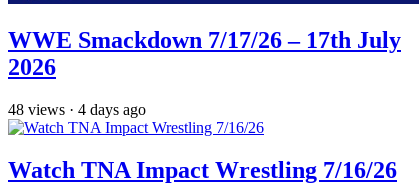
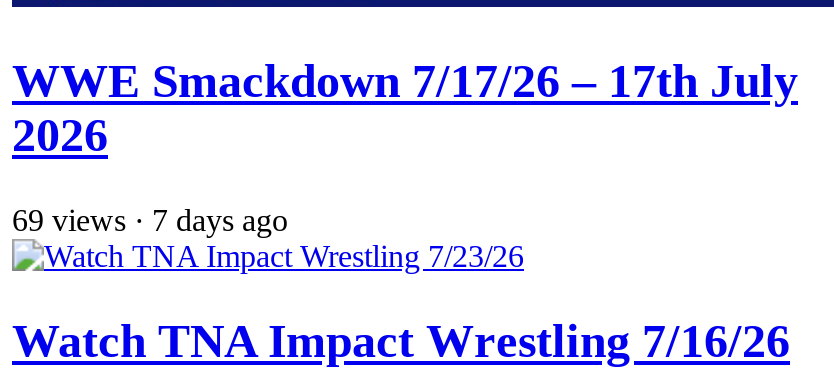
[8,101,146,118] 48 views · 4 days ago -> [12,203,288,237] 69 views · 7 days ago

